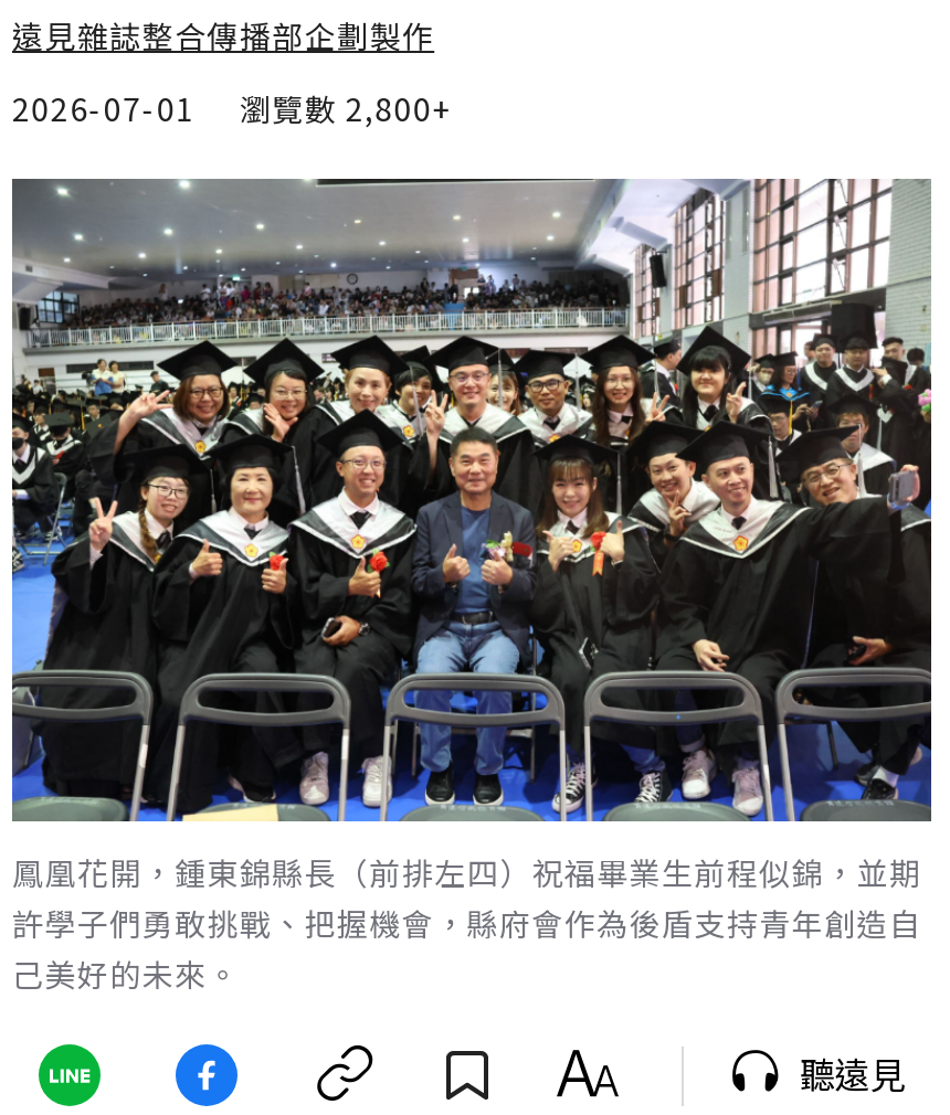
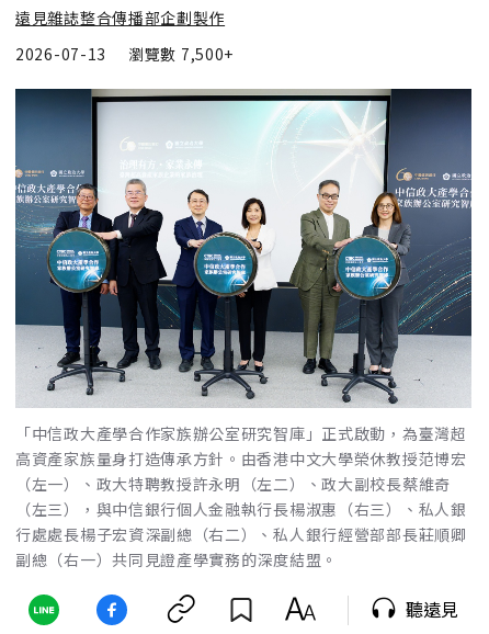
[12,86,452,130] 2026-07-01 | 瀏覽數2,800+ -> [15,43,234,65] 2026-07-13 | 瀏覽數7,500+
[12,177,933,682] [image] -> [15,88,471,408] [image]
[12,851,921,996] 鳳凰花開，鍾東錦縣長（前排左四）祝福畢業生前程似錦，並期 | 許學子們勇敢挑戰、把握機會，縣府會作為後盾支持青年創造自 | 己美好的未來。 -> [15,423,467,571] 「中信政大產學合作家族辦公室研究智庫」正式啟動，為臺灣超 | 高資產家族量身打造傳承方針。由香港中文大學榮休教授范博宏 | （左一）、政大特聘教授許永明（左二）、政大副校長蔡維奇 | （左三），與中信銀行個人金融執行長楊淑惠（右三）、私人銀 | 行處處長楊子宏資深副總（右二）、私人銀行經營部部長莊順卿 | 副總（右一）共同見證產學實務的深度結盟。

